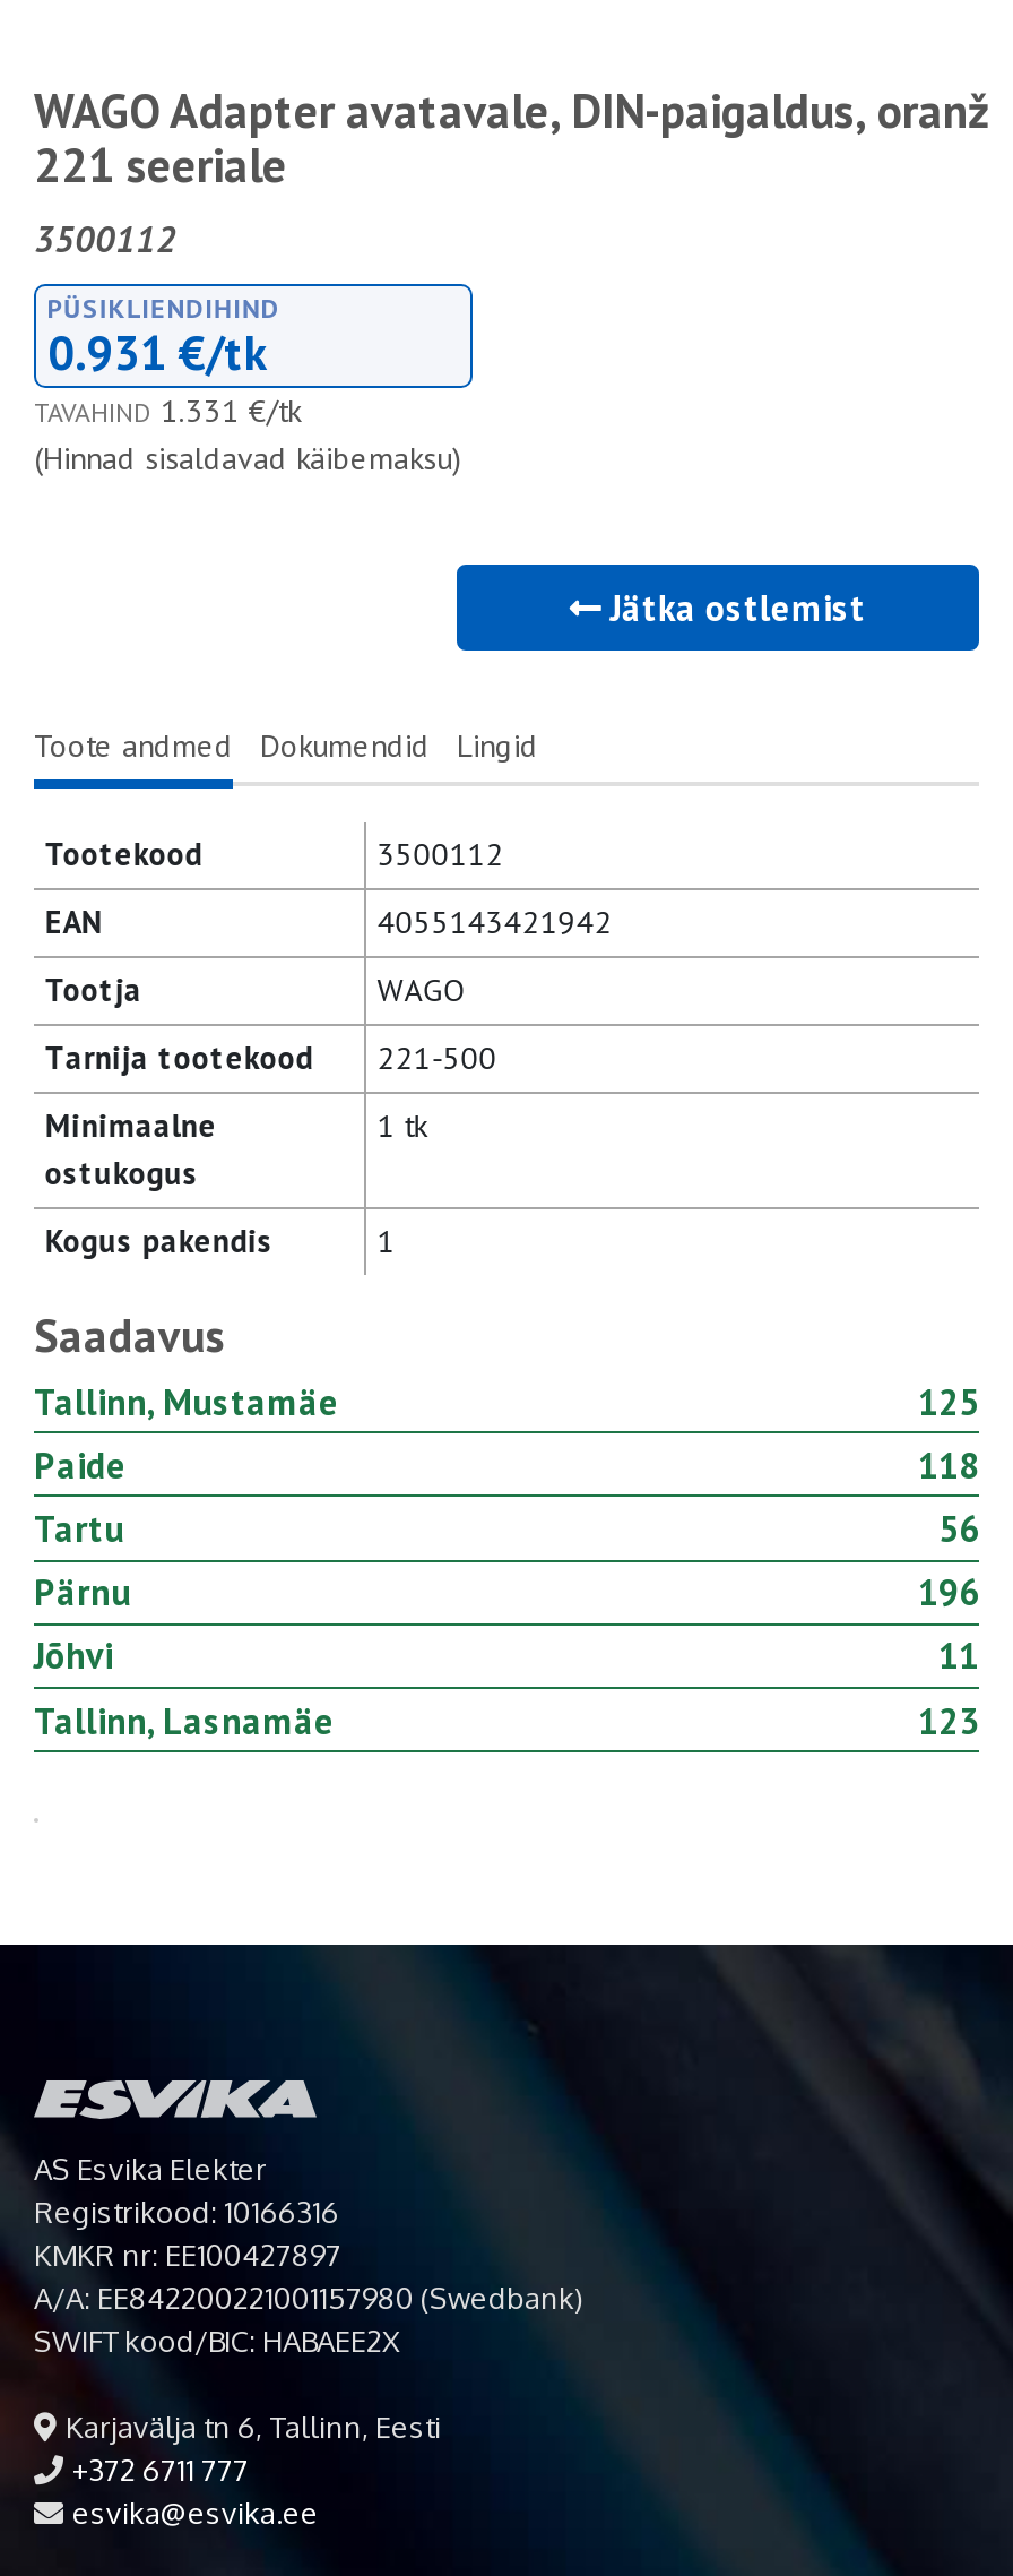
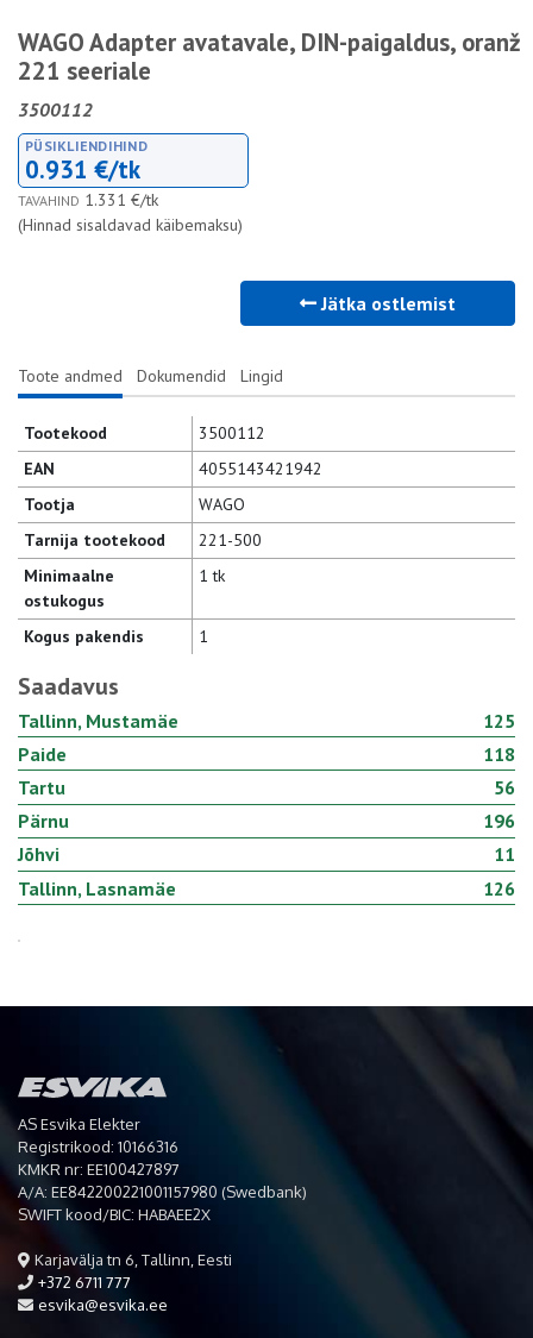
[918,1697,979,1742] 123 -> [483,876,515,900] 126

